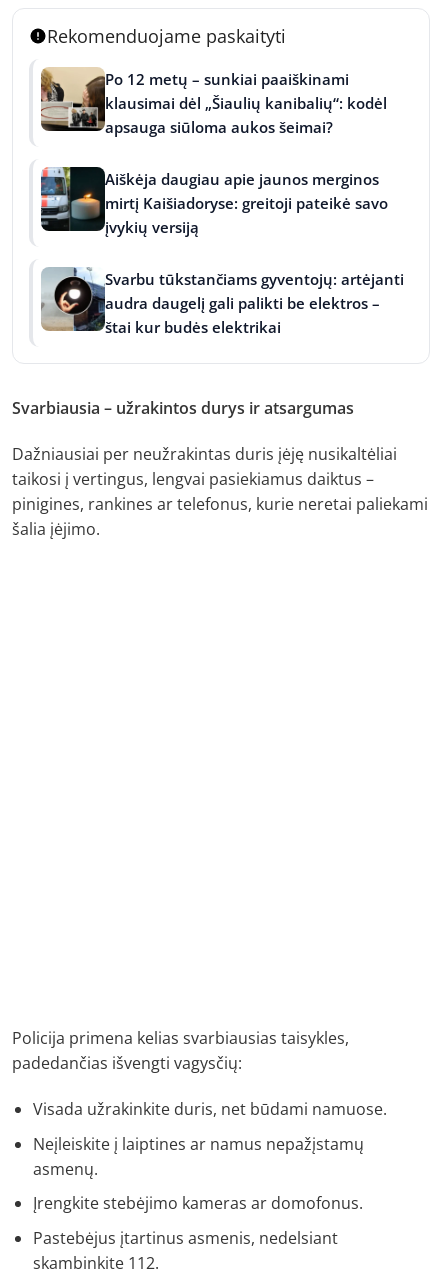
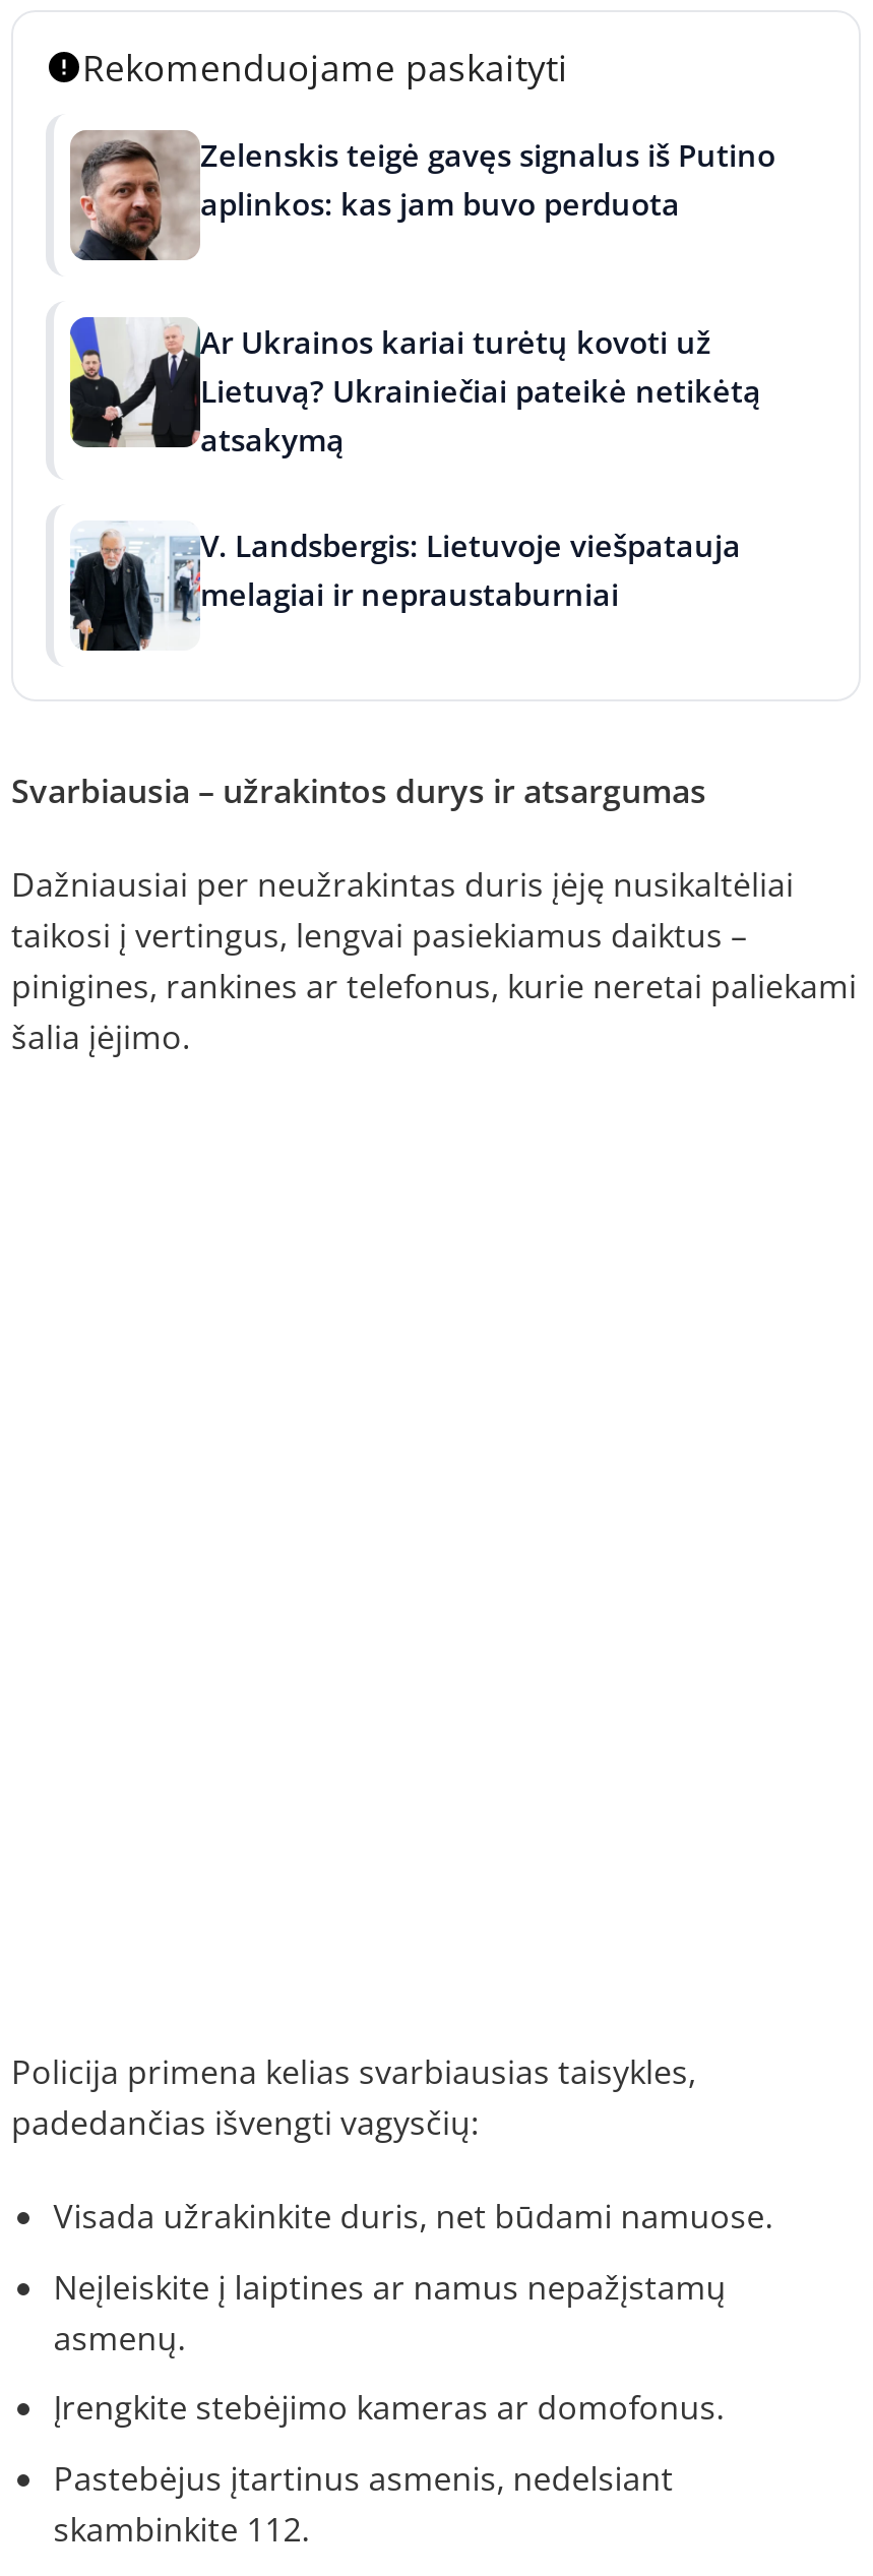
[41,67,387,137] [image] | Po 12 metų – sunkiai paaiškinami | klausimai dėl „Šiaulių kanibalių“: kodėl | apsauga siūloma aukos šeimai? -> [72,130,775,262] [image] | Zelenskis teigė gavęs signalus iš Putino | aplinkos: kas jam buvo perduota
[40,166,388,237] [image] | Aiškėja daugiau apie jaunos merginos | mirtį Kaišiadoryse: greitoji pateikė savo | įvykių versiją -> [68,315,761,459] [image] | Ar Ukrainos kariai turėtų kovoti už | Lietuvą? Ukrainiečiai pateikė netikėtą | atsakymą
[41,267,404,337] [image] | Svarbu tūkstančiams gyventojų: artėjanti | audra daugelį gali palikti be elektros – | štai kur budės elektrikai -> [70,520,741,653] [image] | V. Landsbergis: Lietuvoje viešpatauja | melagiai ir nepraustaburniai

